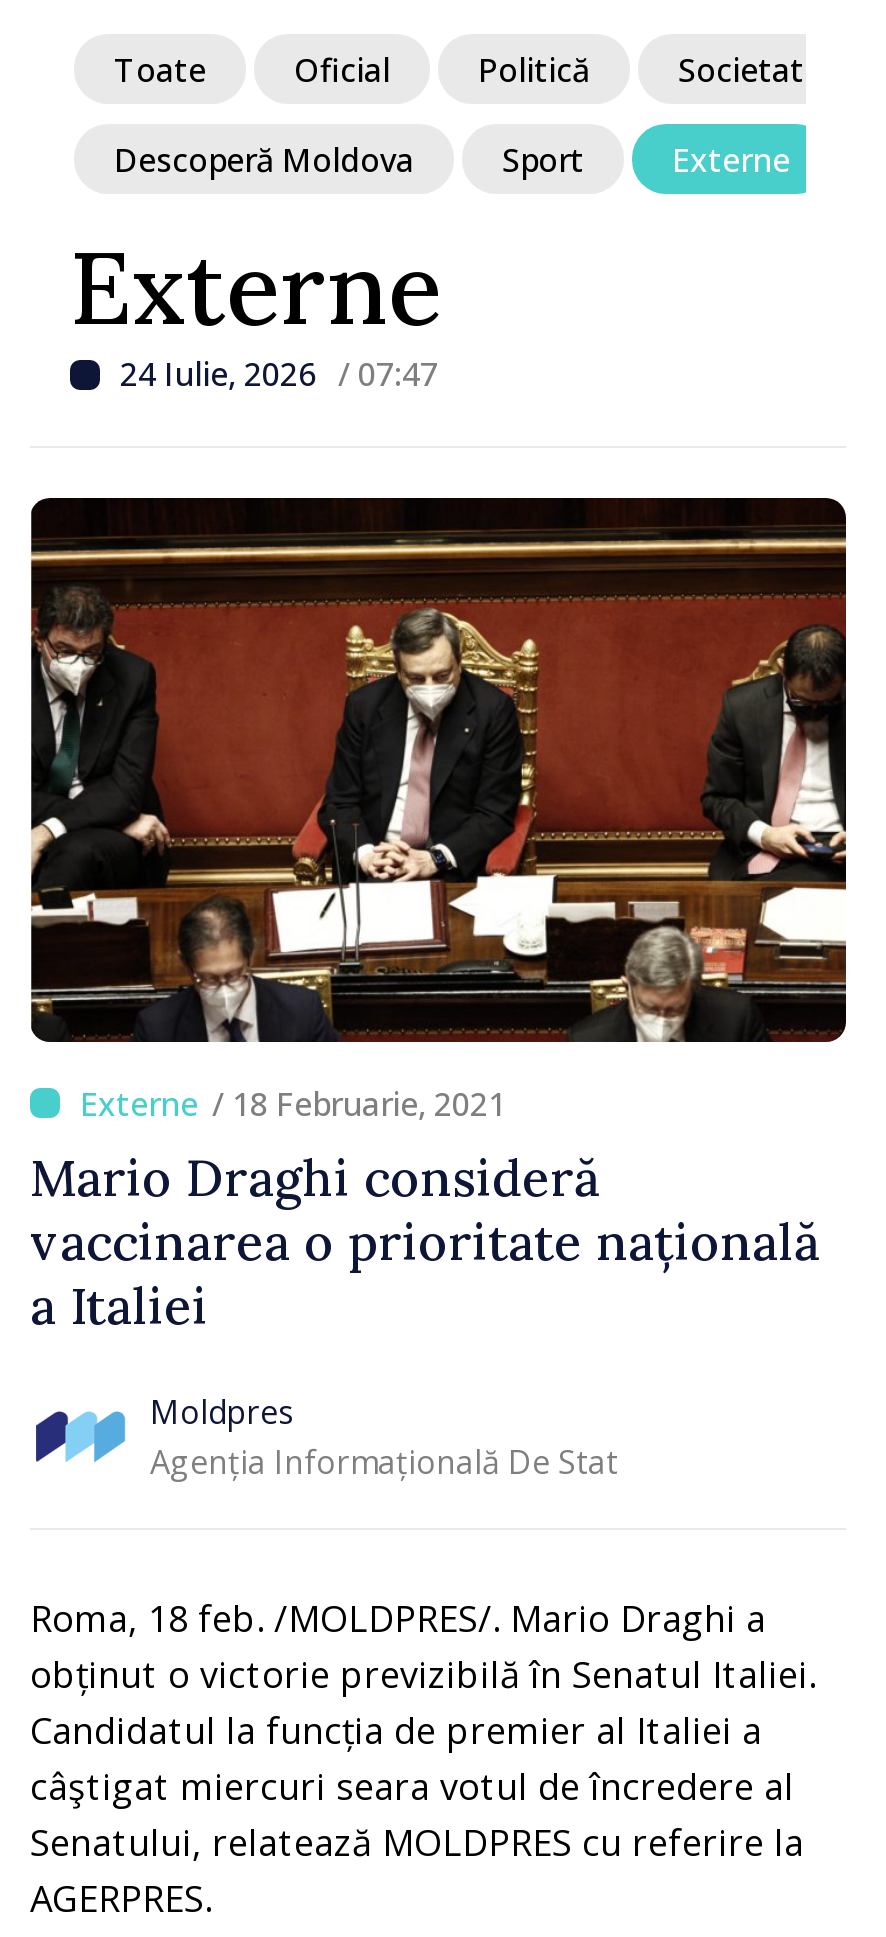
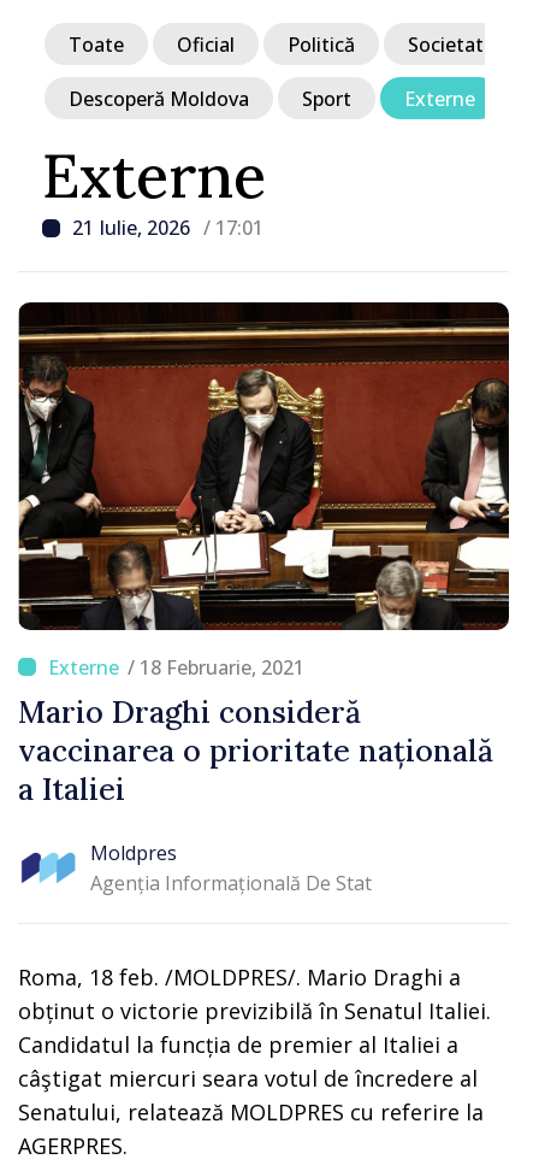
[120,352,438,396] 24 Iulie, 2026 / 07:47 -> [72,214,263,241] 21 Iulie, 2026 / 17:01

